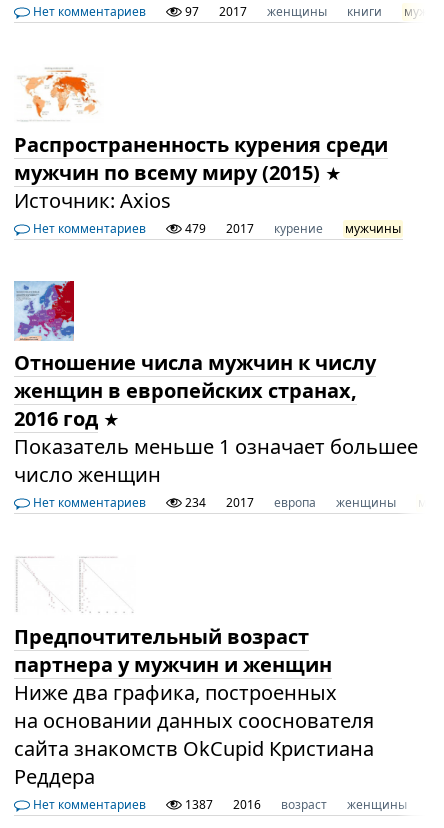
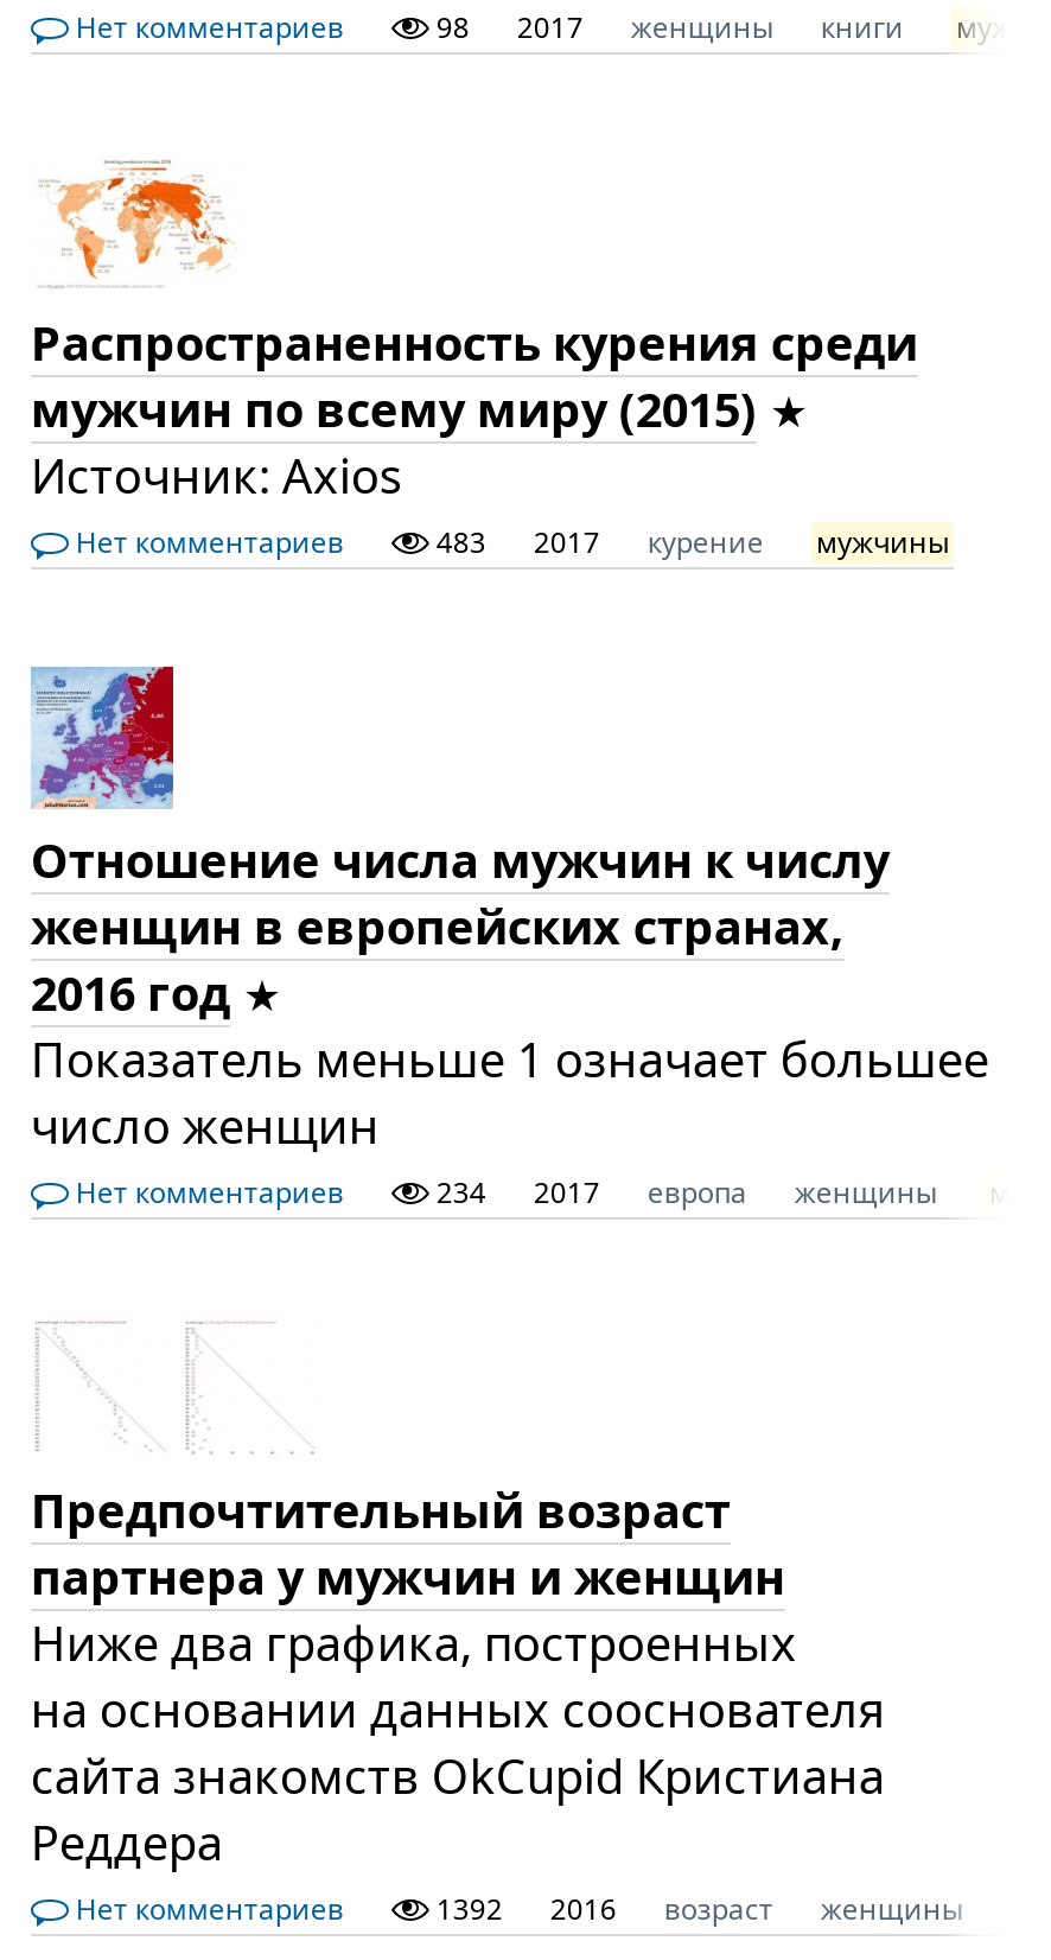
[182,3,199,20] 97 -> [429,7,470,47] 98
[182,220,401,237] 479 2017 курение мужчины -> [429,522,949,562] 483 2017 курение мужчины
[182,796,213,813] 1387 -> [429,1889,503,1929] 1392

